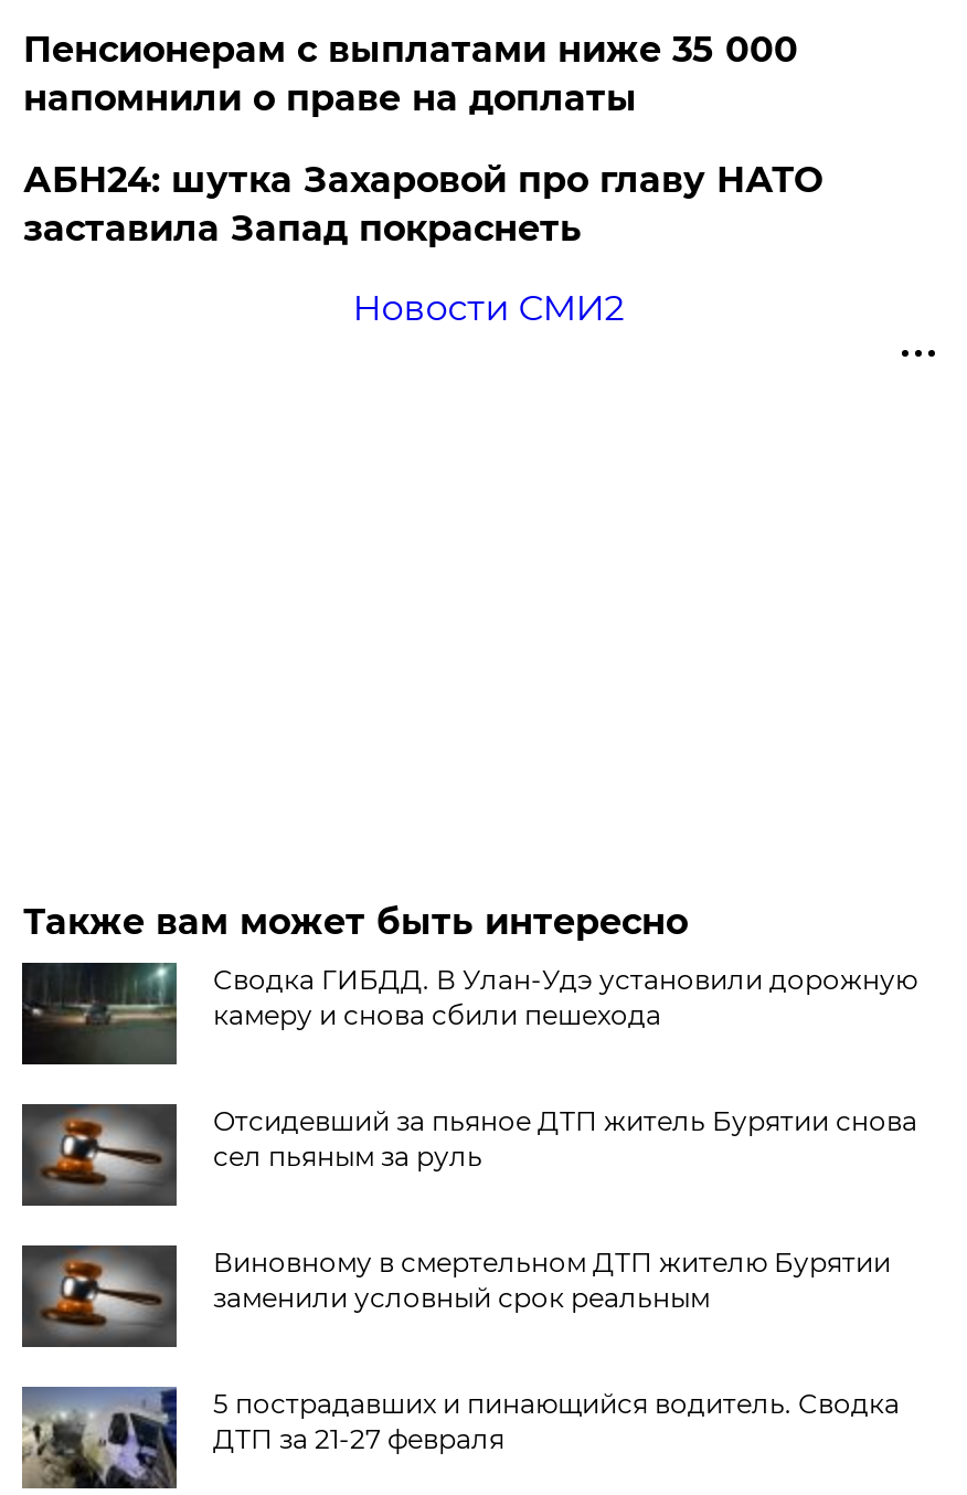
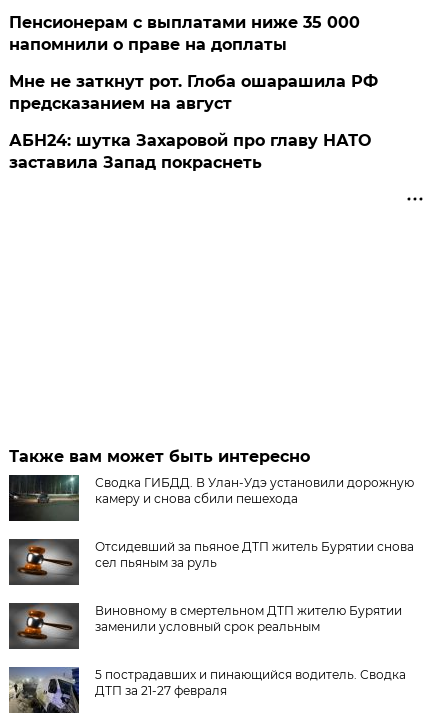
none -> [9,72,378,113] Мне не заткнут рот. Глоба ошарашила РФ | предсказанием на август
moved [23,159,822,250] -> [9,131,371,172]: АБН24: шутка Захаровой про главу НАТО | заставила Запад покраснеть
[353,287,624,329] Новости СМИ2 -> none

